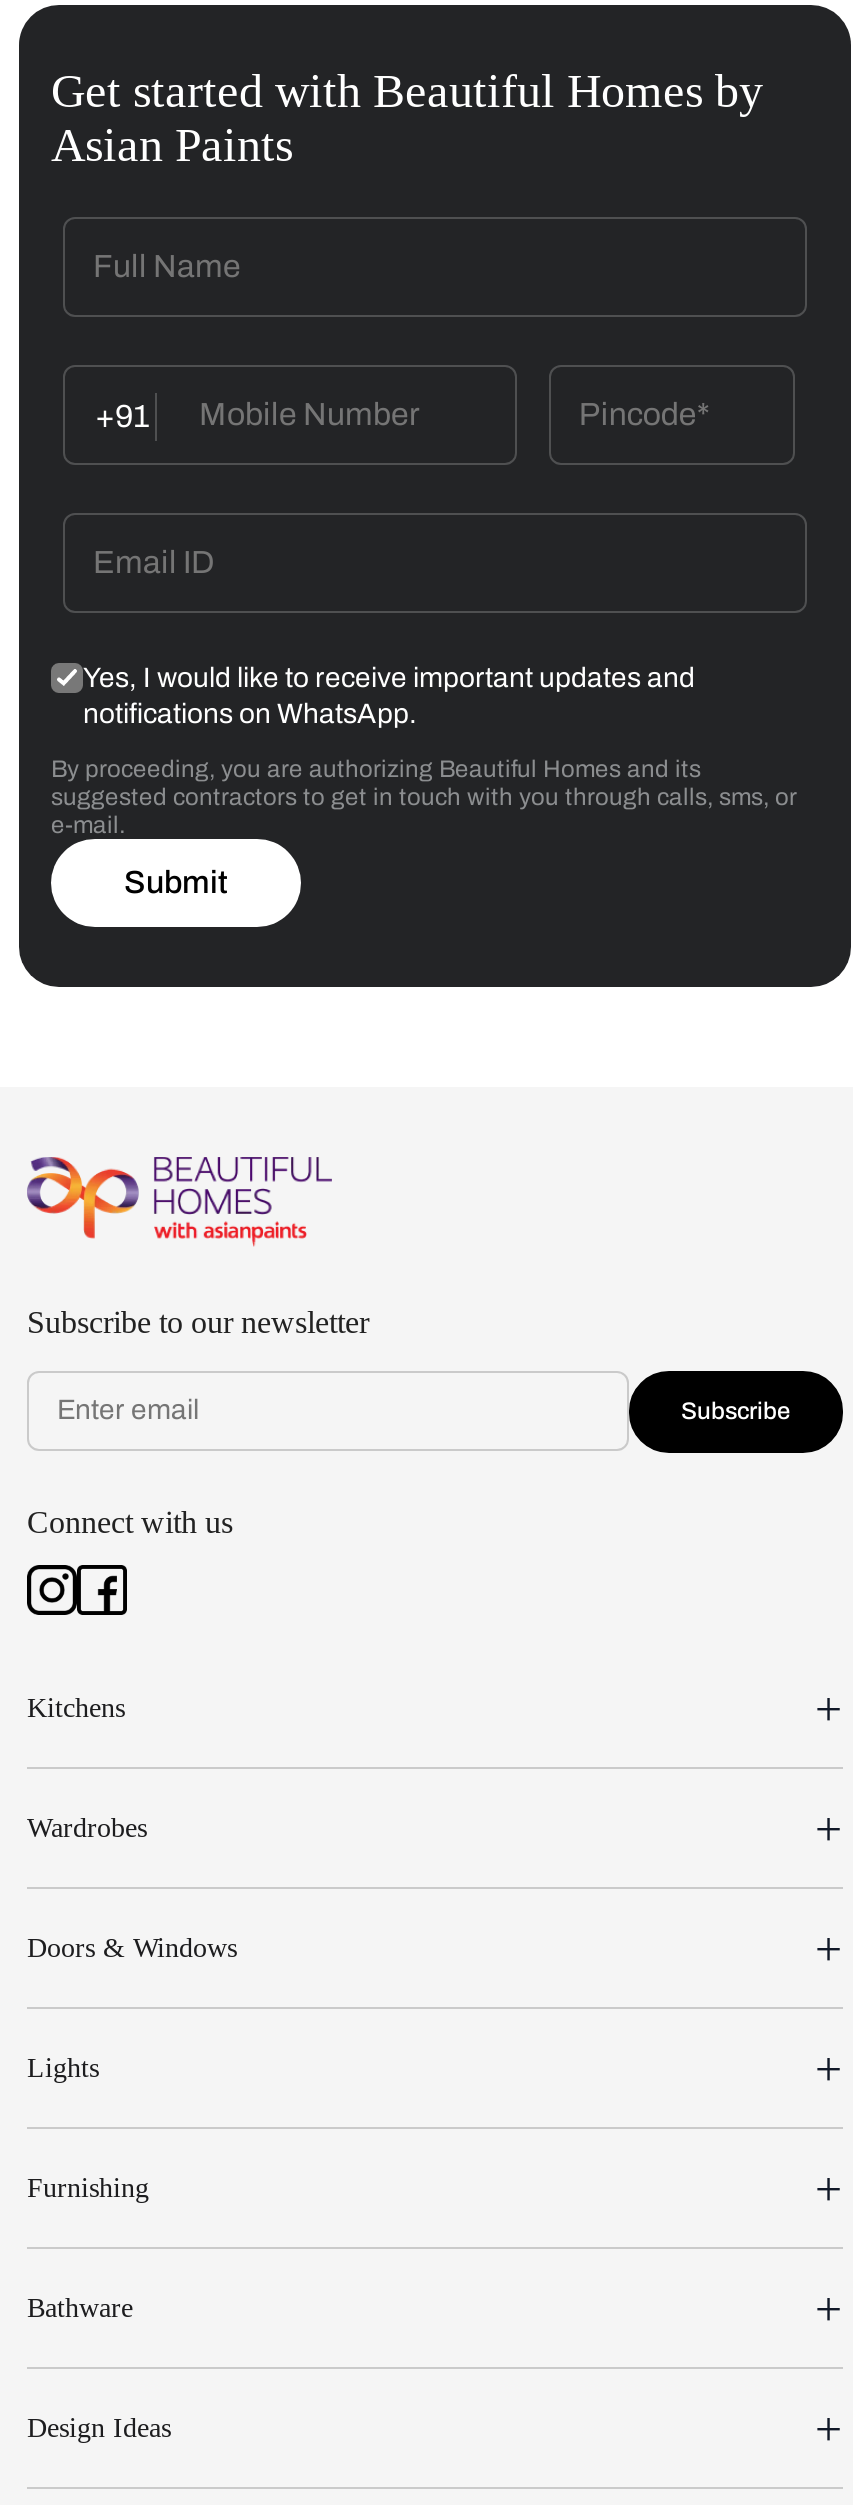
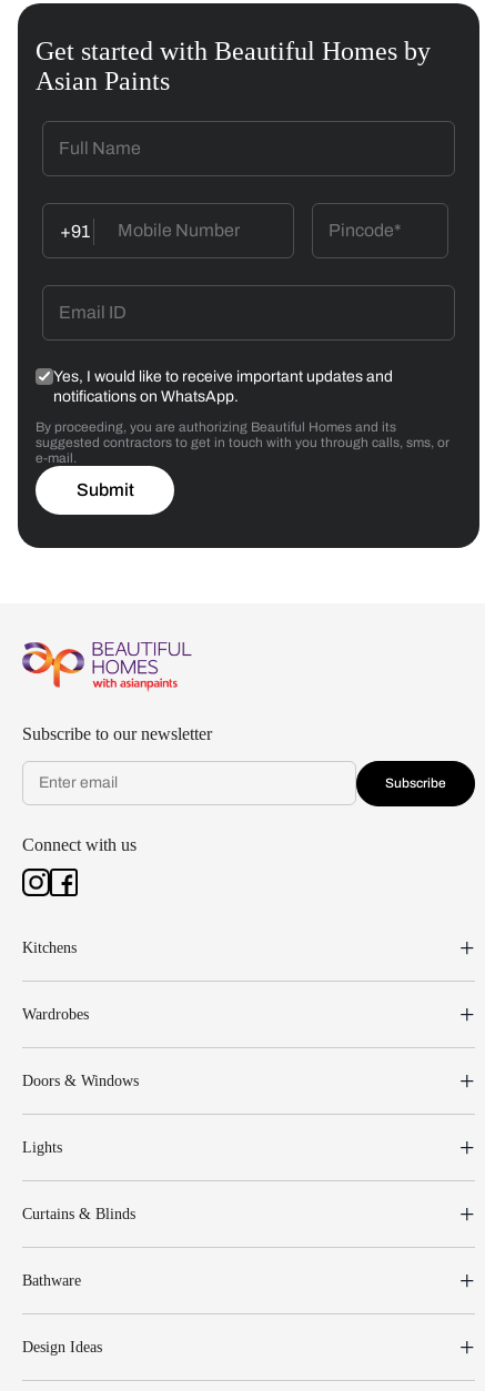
[27,2173,149,2203] Furnishing -> [22,1206,135,1222] Curtains & Blinds

